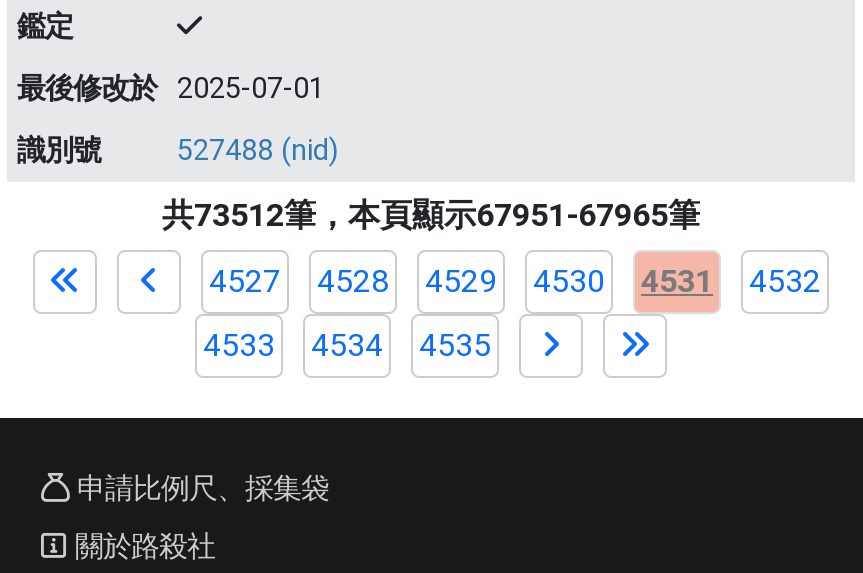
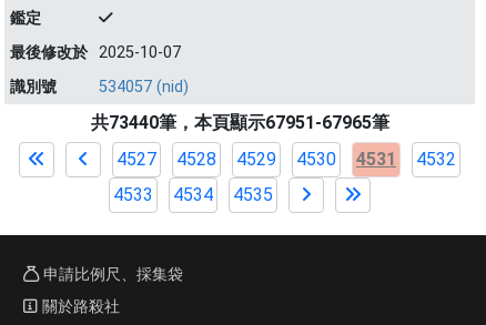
[17,72,325,106] 最後修改於 2025-07-01 -> [10,43,181,62] 最後修改於 2025-10-07
[177,134,339,168] 527488 (nid) -> [99,78,189,97] 534057 (nid)
[162,196,700,234] 共73512筆，本頁顯示67951-67965筆 -> [90,112,389,133] 共73440筆，本頁顯示67951-67965筆

